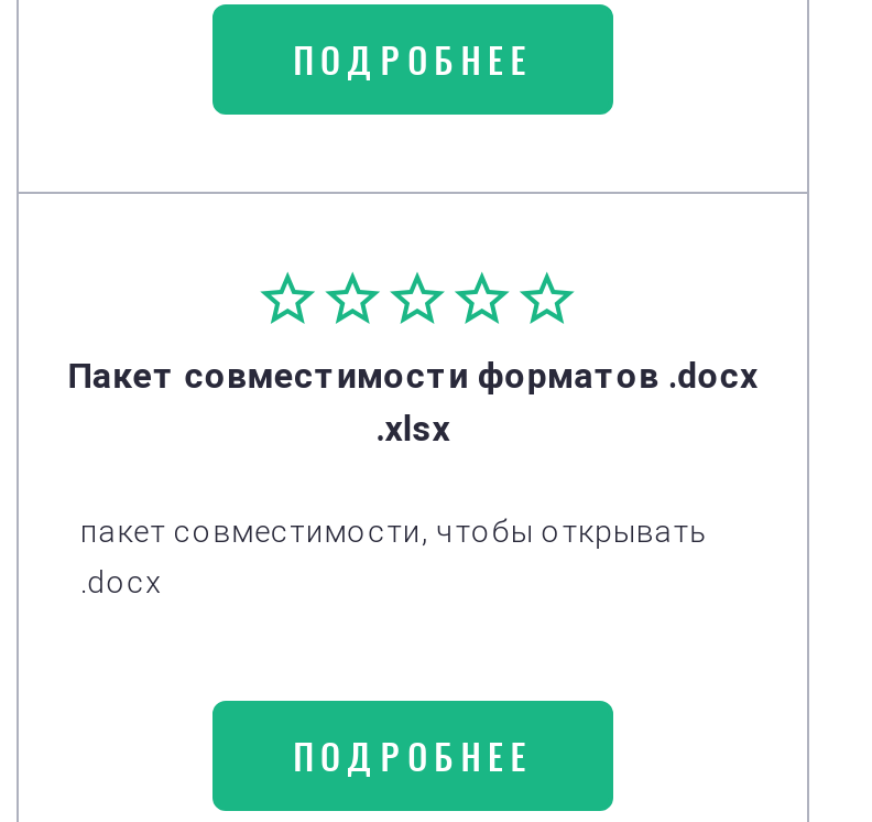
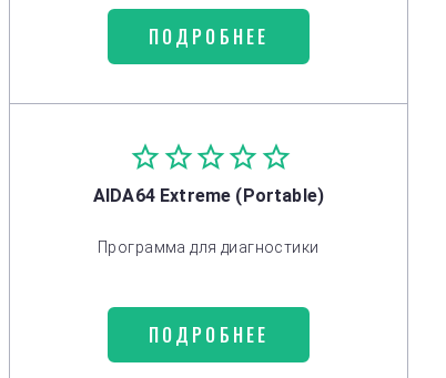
[68,354,758,449] Пакет совместимости форматов .docx | .xlsx -> [93,185,324,206] AIDA64 Extreme (Portable)
[80,513,708,599] пакет совместимости, чтобы открывать | .docx -> [98,238,319,256] Программа для диагностики

